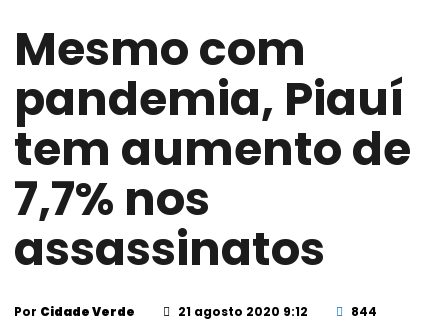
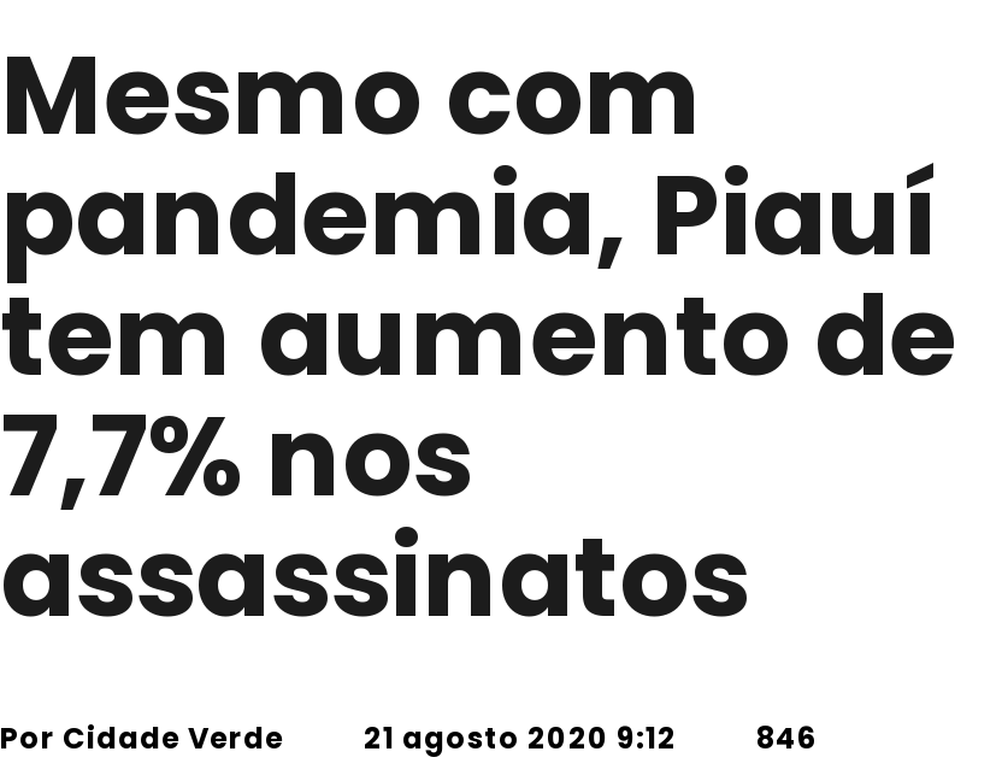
[351,303,377,320] 844 -> [756,717,817,758] 846

